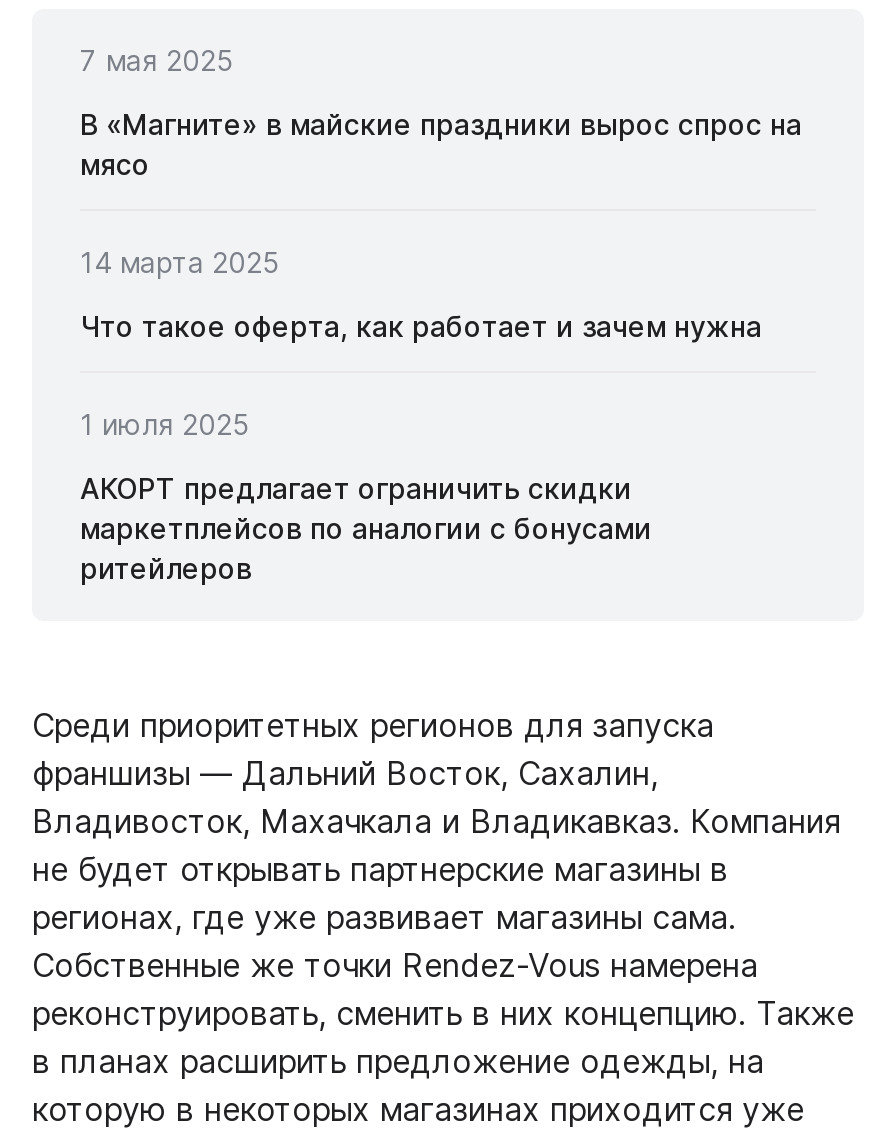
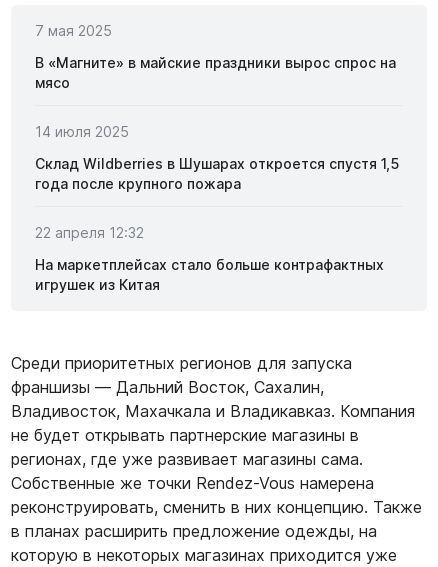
[80,245,280,279] 14 марта 2025 -> [35,123,129,140] 14 июля 2025
[80,309,762,343] Что такое оферта, как работает и зачем нужна -> [35,155,399,192] Склад Wildberries в Шушарах откроется спустя 1,5 | года после крупного пожара
[80,407,250,441] 1 июля 2025 -> [35,224,144,241] 22 апреля 12:32
[80,471,652,585] АКОРТ предлагает ограничить скидки | маркетплейсов по аналогии с бонусами | ритейлеров -> [35,256,384,293] На маркетплейсах стало больше контрафактных | игрушек из Китая

